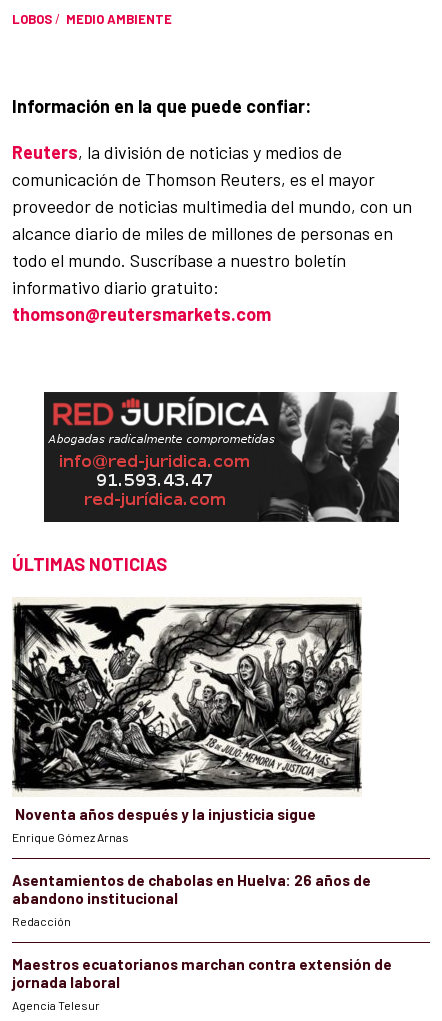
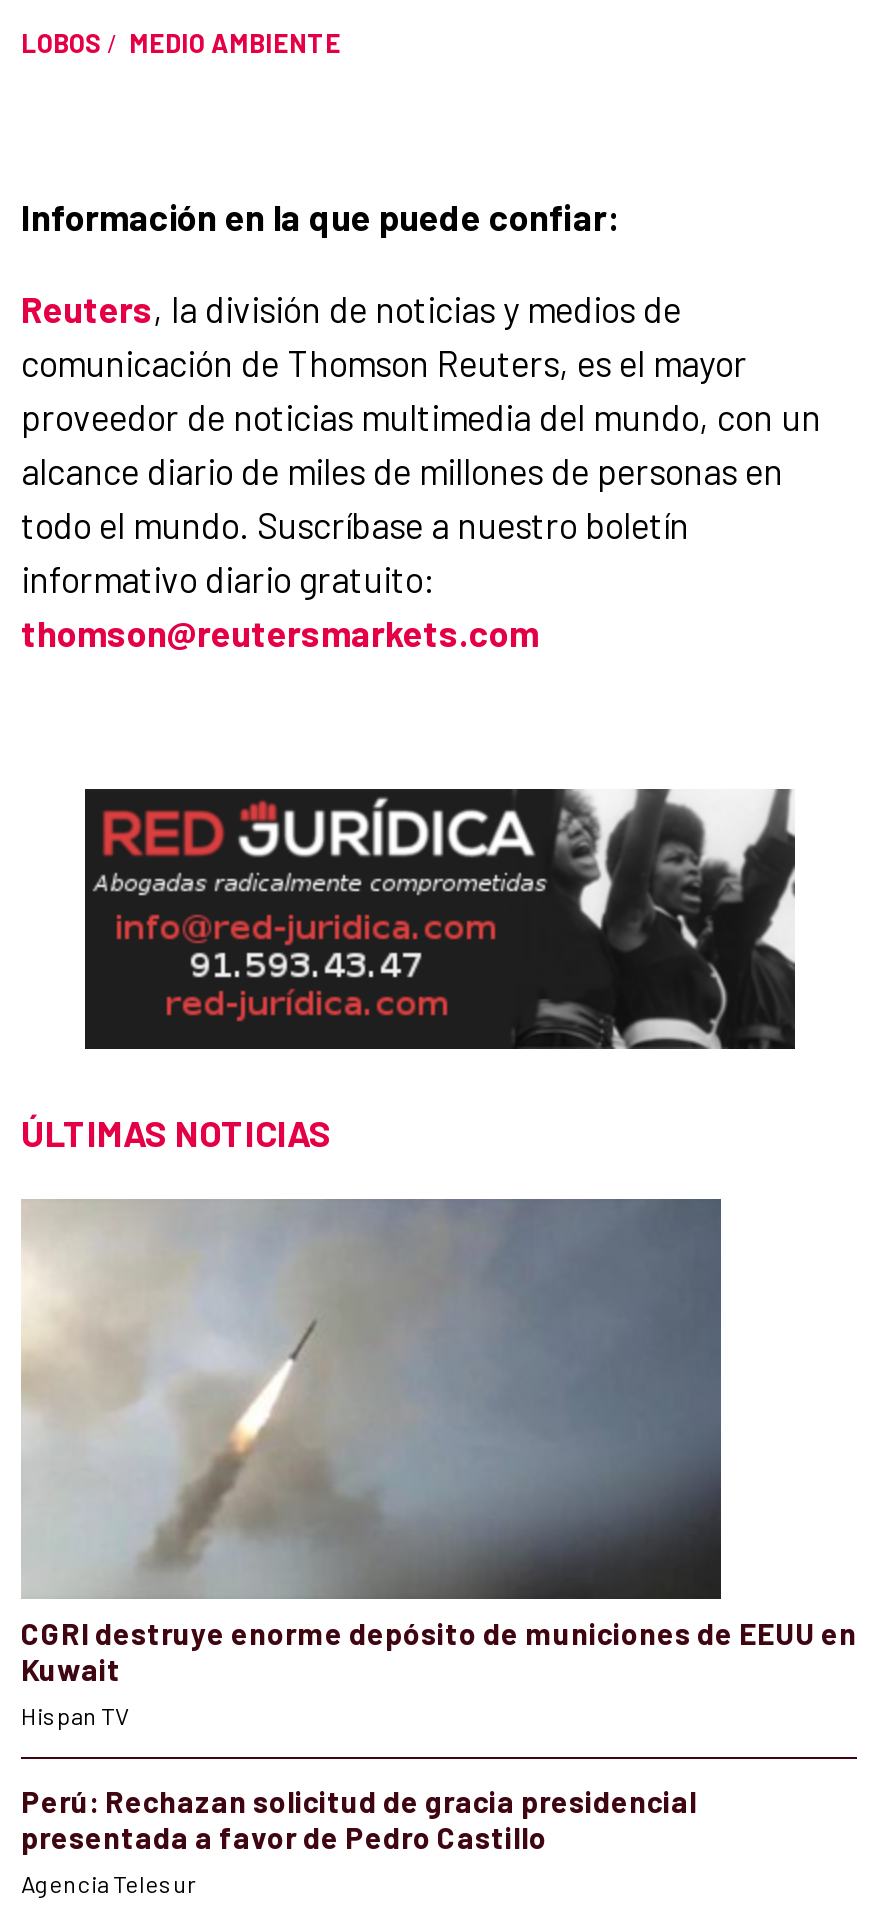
[12,599,392,991] [image] | Noventa años después y la injusticia sigue | Enrique Gómez Arnas | Asentamientos de chabolas en Huelva: 26 años de | abandono institucional | Redacción | Maestros ecuatorianos marchan contra extensión de | jornada laboral -> [21,1197,857,1854] [image] | CGRI destruye enorme depósito de municiones de EEUU en | Kuwait | Hispan TV | Perú: Rechazan solicitud de gracia presidencial | presentada a favor de Pedro Castillo

